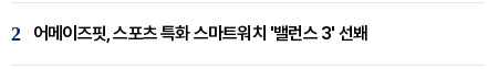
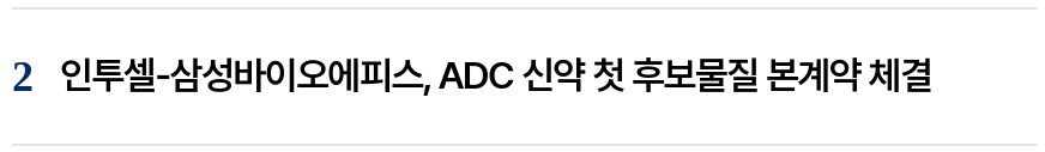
[33,23,367,44] 어메이즈핏, 스포츠 특화 스마트워치 '밸런스 3' 선봬 -> [60,52,932,98] 인투셀-삼성바이오에피스, ADC 신약 첫 후보물질 본계약 체결

